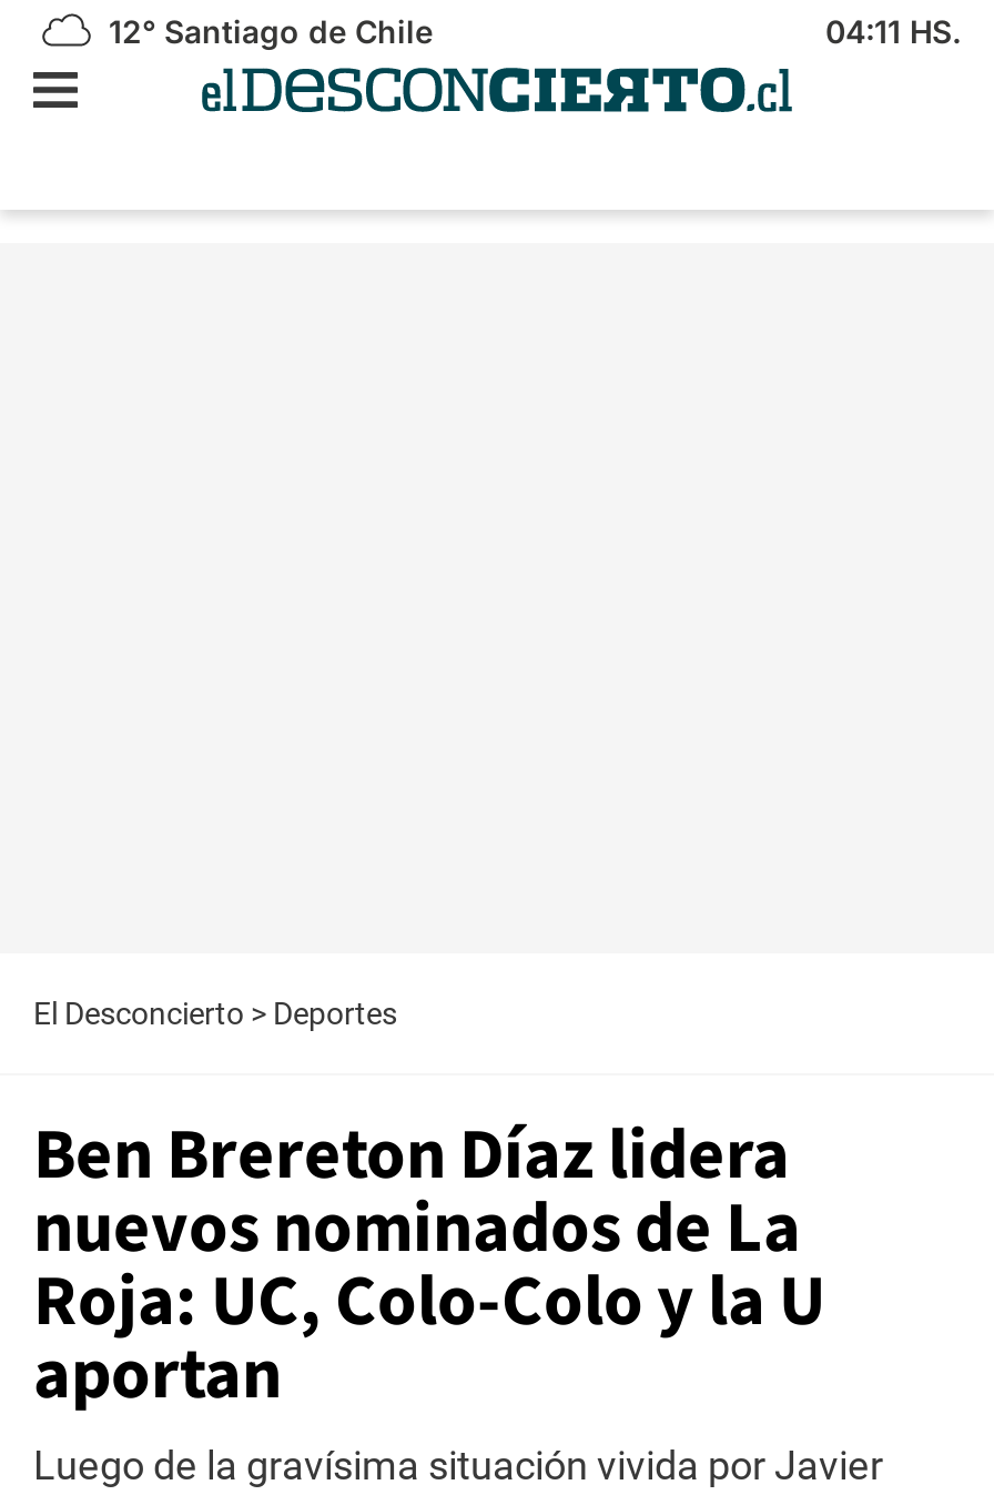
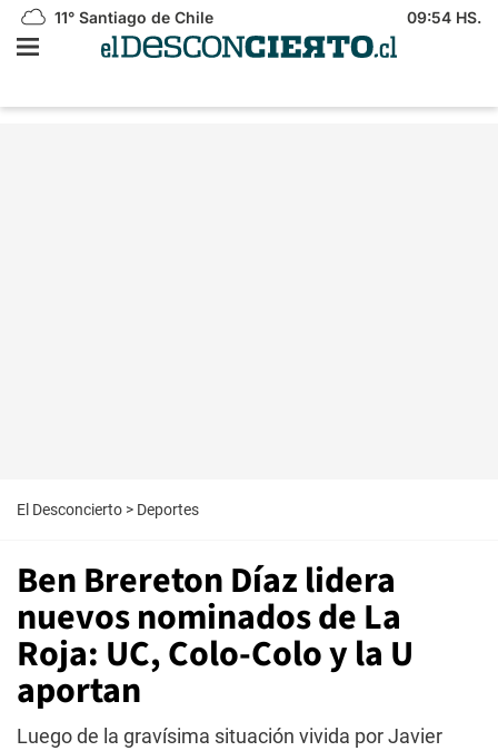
[100,12,433,50] 12° Santiago de Chile -> [50,8,213,27] 11° Santiago de Chile
[825,12,961,50] 04:11 HS. -> [407,8,481,27] 09:54 HS.

